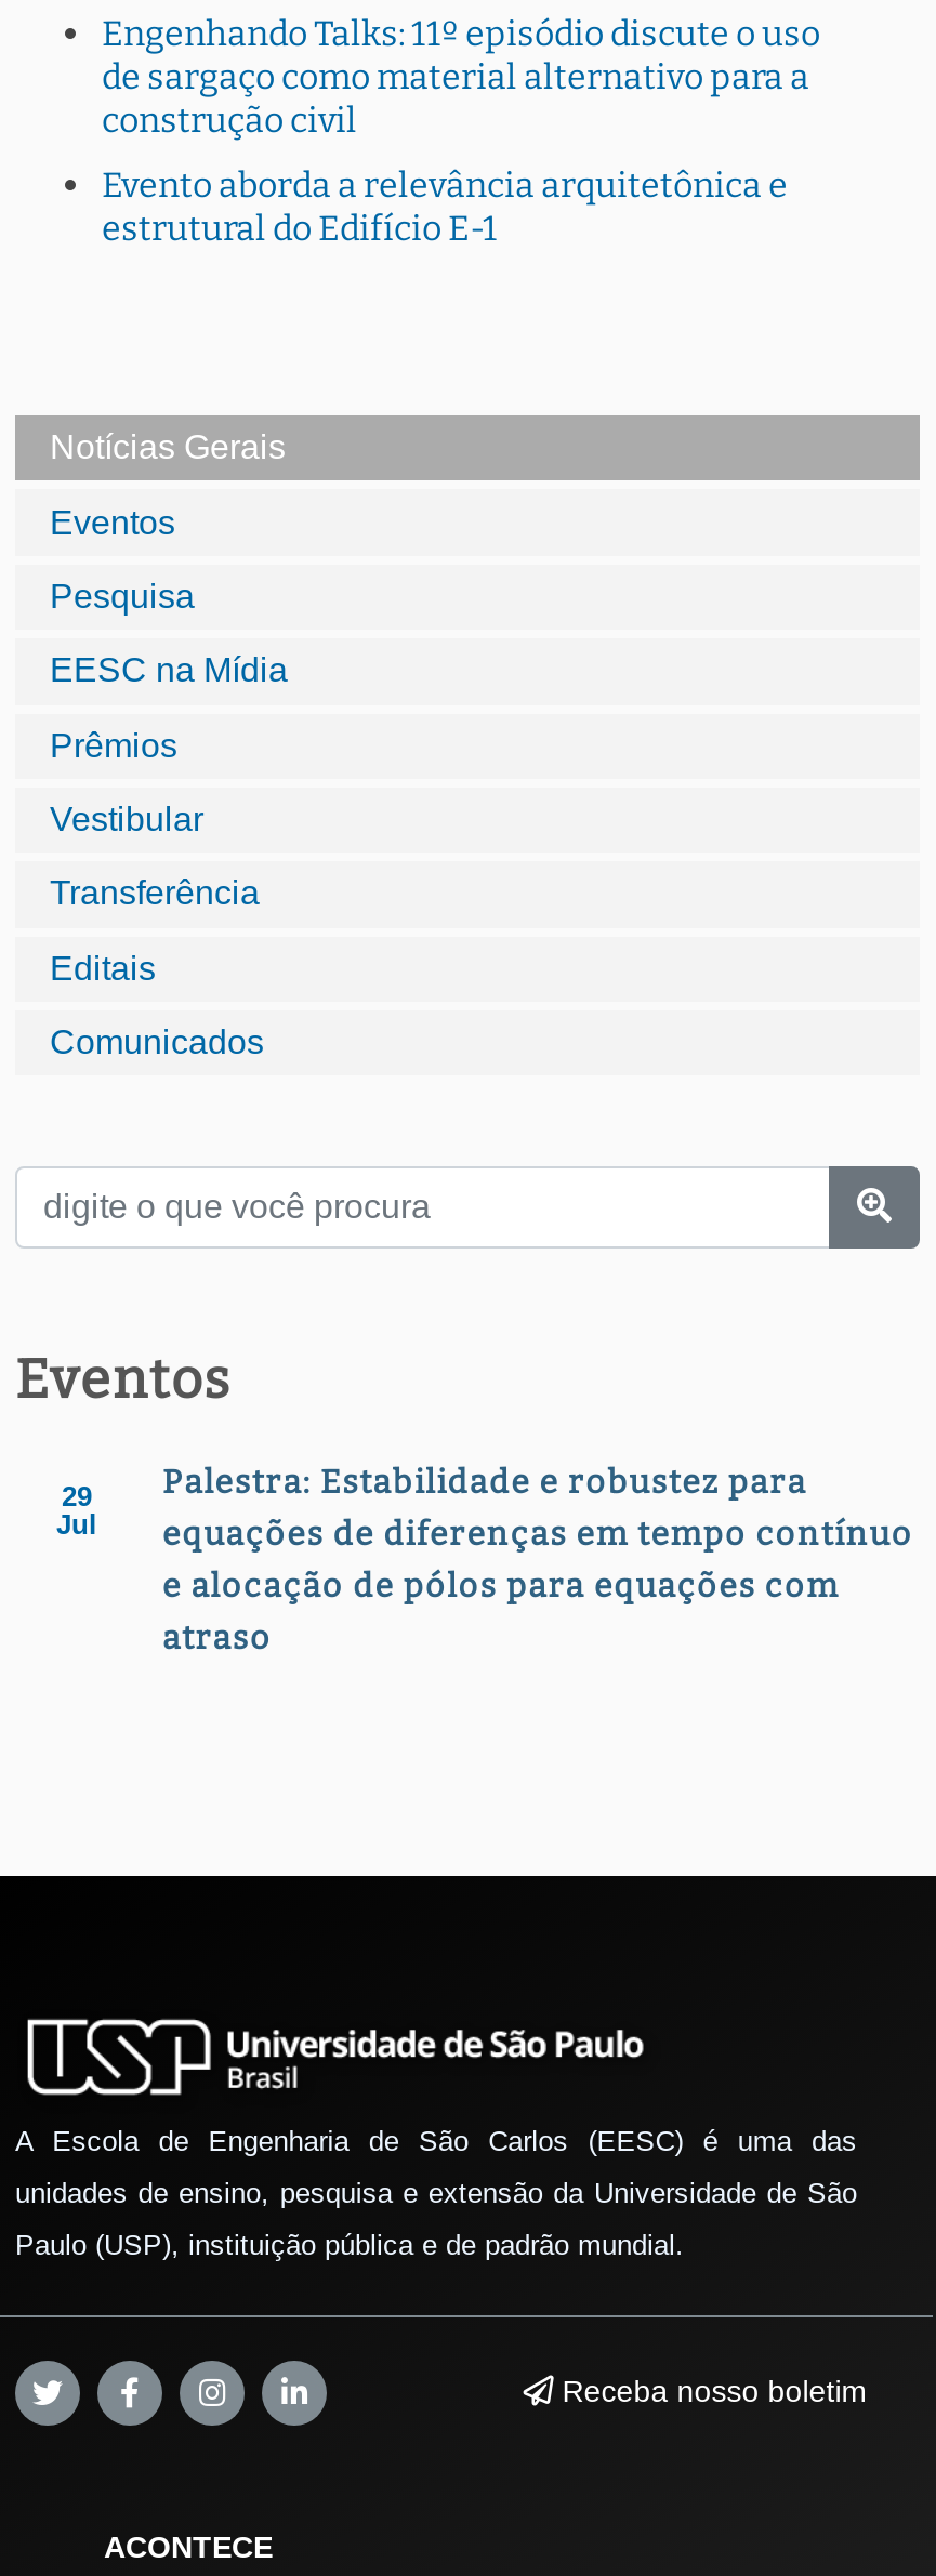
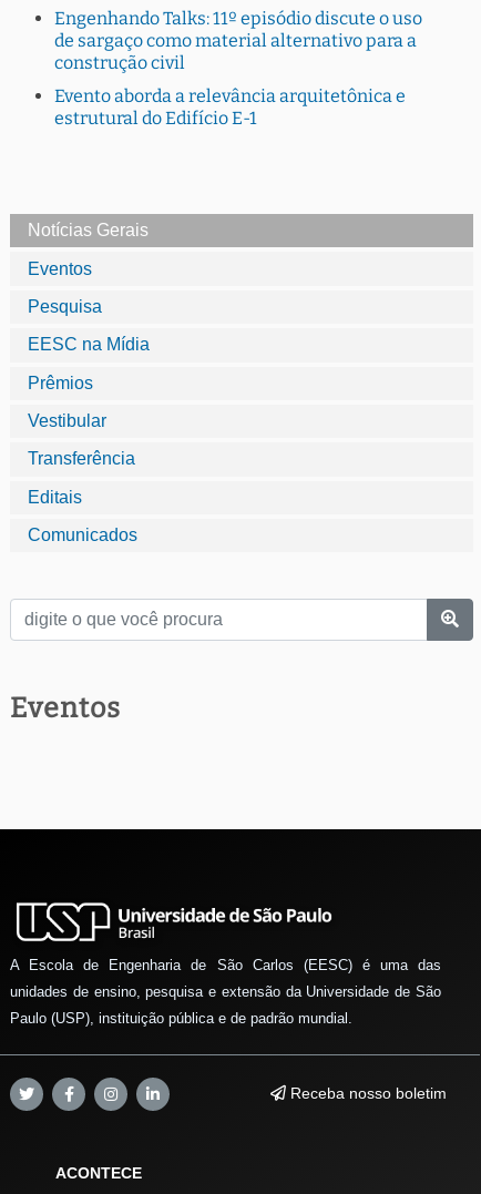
[162,1464,913,1658] Palestra: Estabilidade e robustez para | equações de diferenças em tempo contínuo | e alocação de pólos para equações com | atraso -> none
[56,1481,97,1541] 29 | Jul -> none

